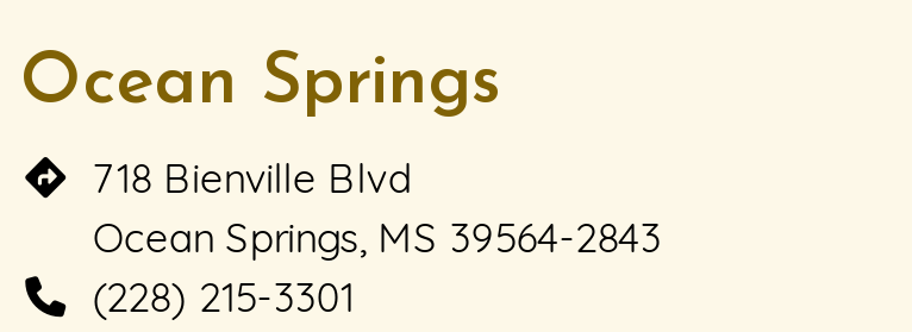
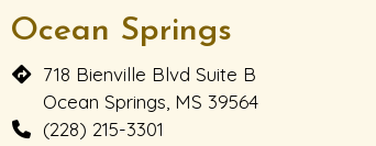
[92,151,661,261] 718 Bienville Blvd | Ocean Springs, MS 39564-2843 -> [43,62,259,113] 718 Bienville Blvd Suite B | Ocean Springs, MS 39564

